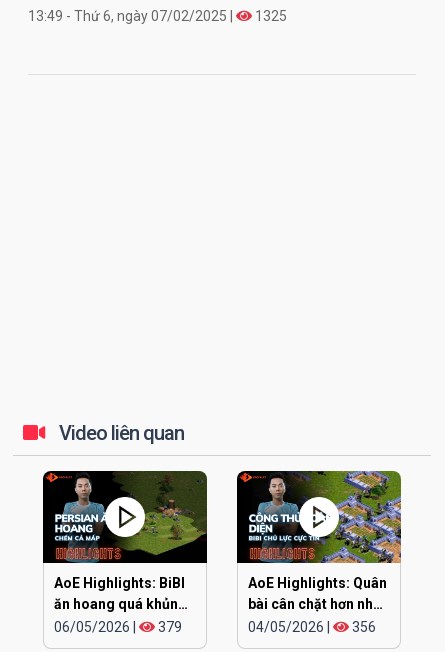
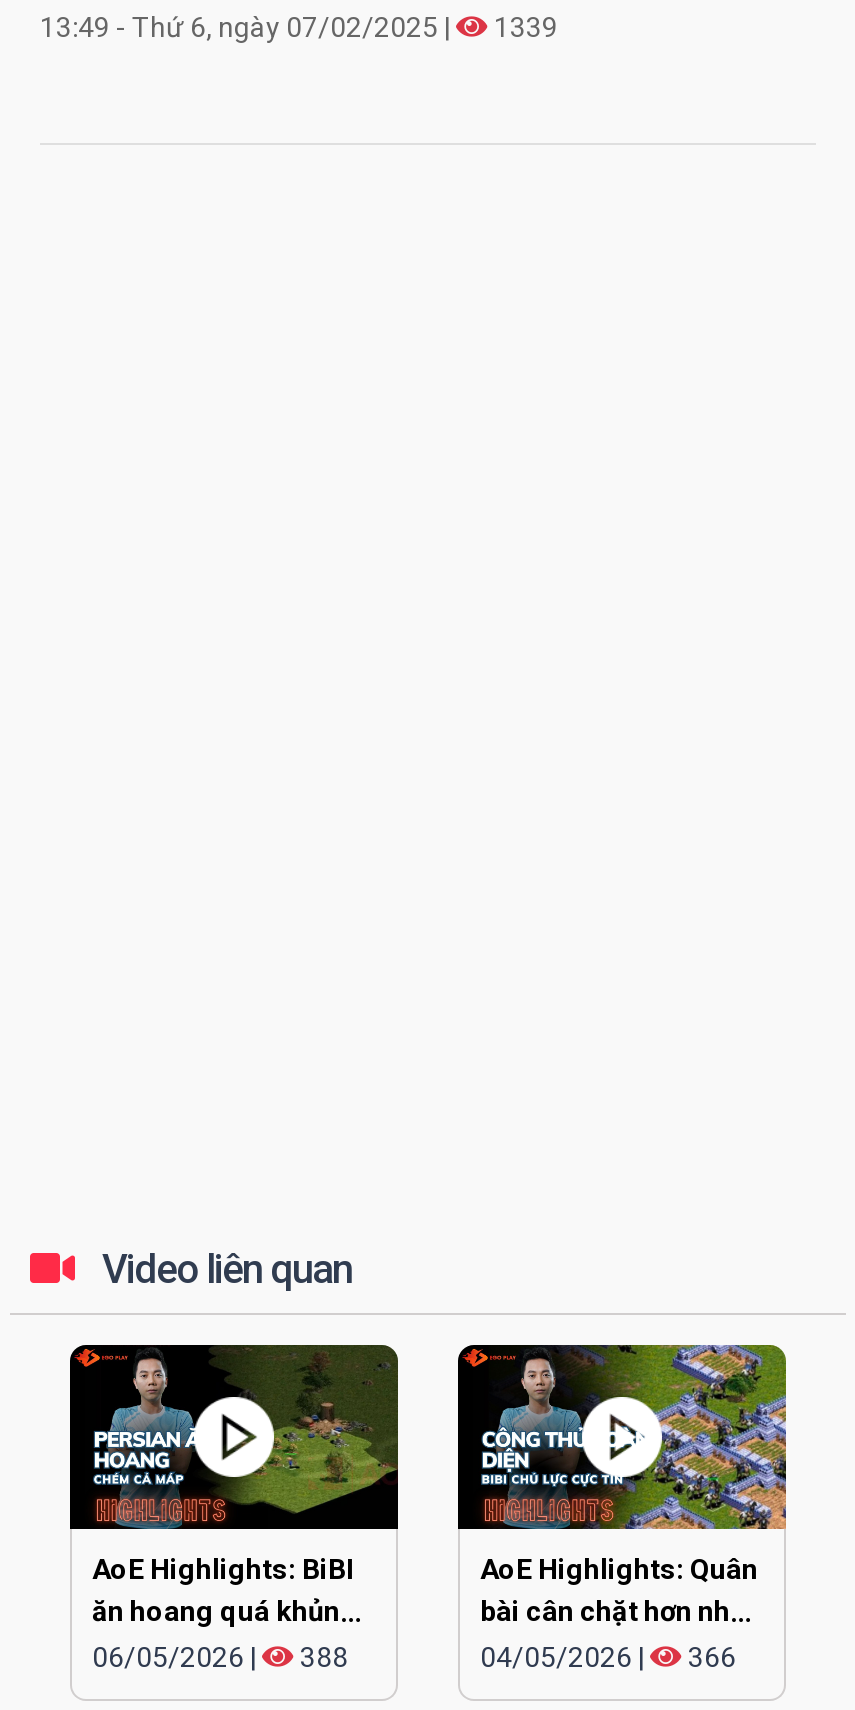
[252,8,287,24] 1325 -> [488,11,558,43] 1339
[155,619,182,635] 379 -> [294,1642,348,1674] 388
[349,619,376,635] 356 -> [682,1642,736,1674] 366

